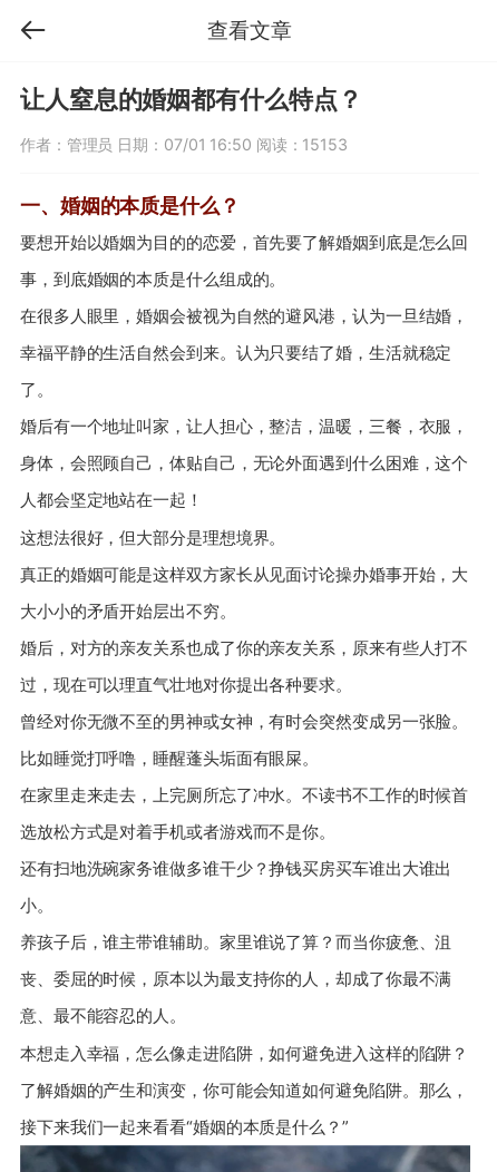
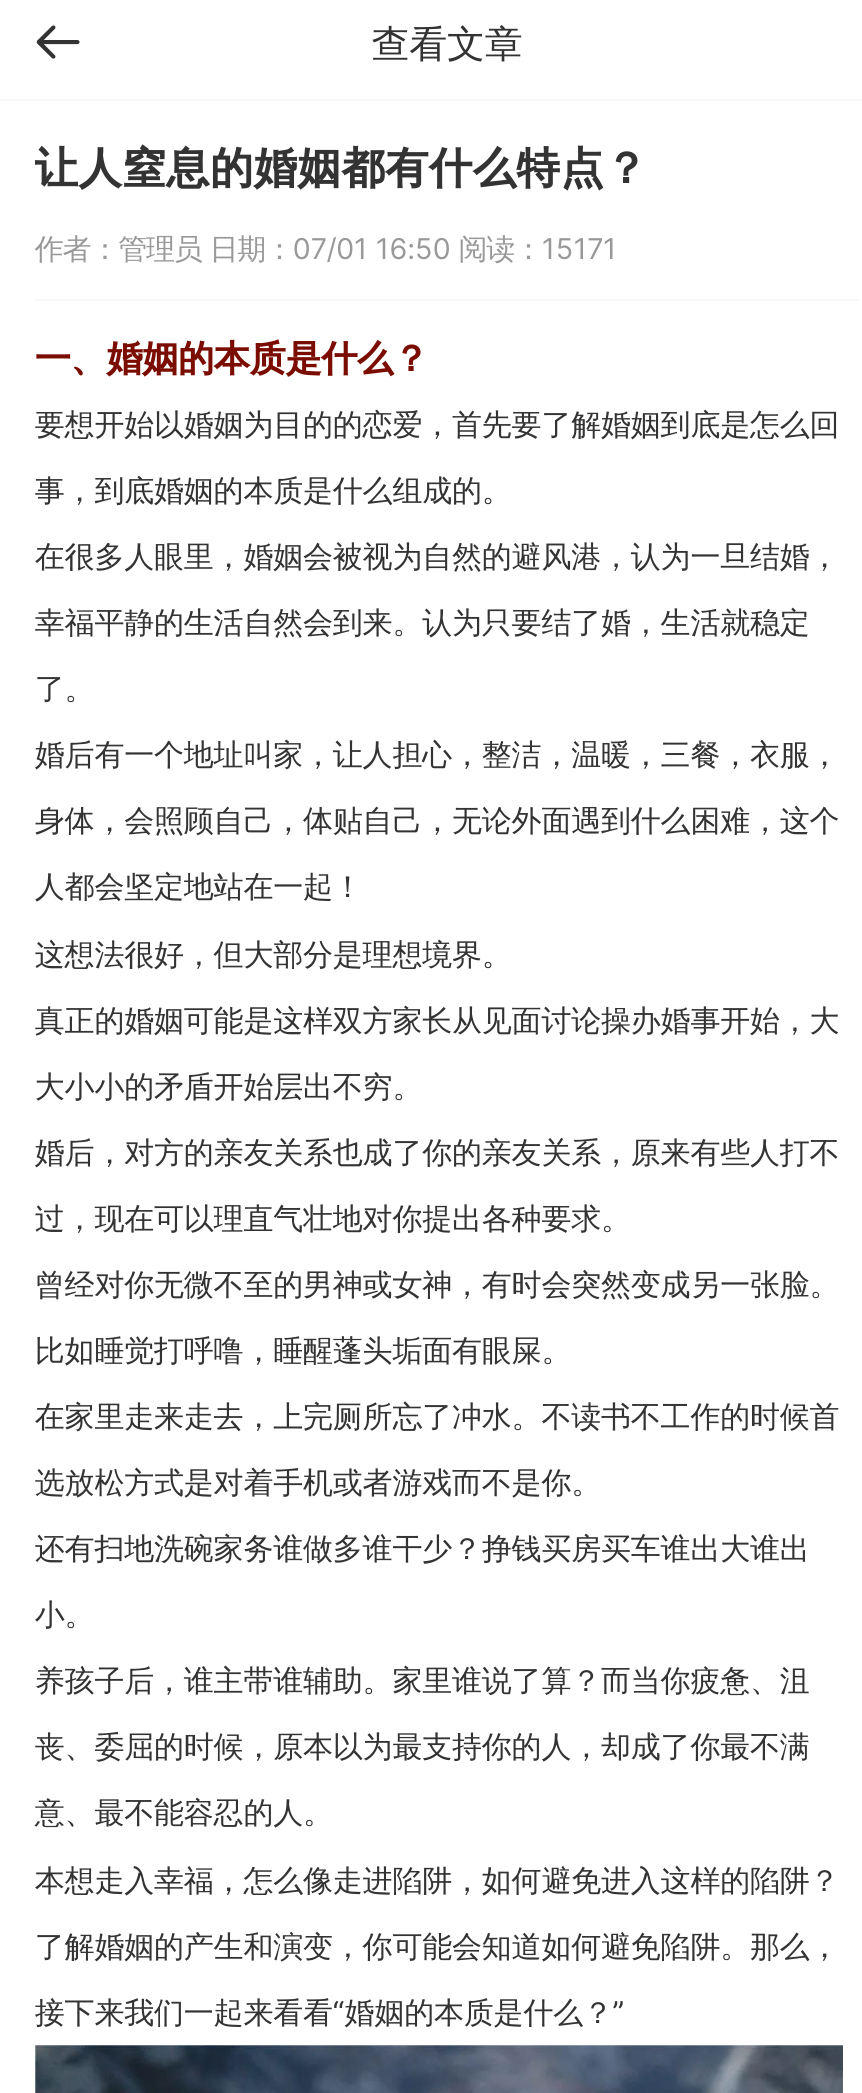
[20,135,348,154] 作者：管理员 日期：07/01 16:50 阅读：15153 -> [35,231,617,265] 作者：管理员 日期：07/01 16:50 阅读：15171

